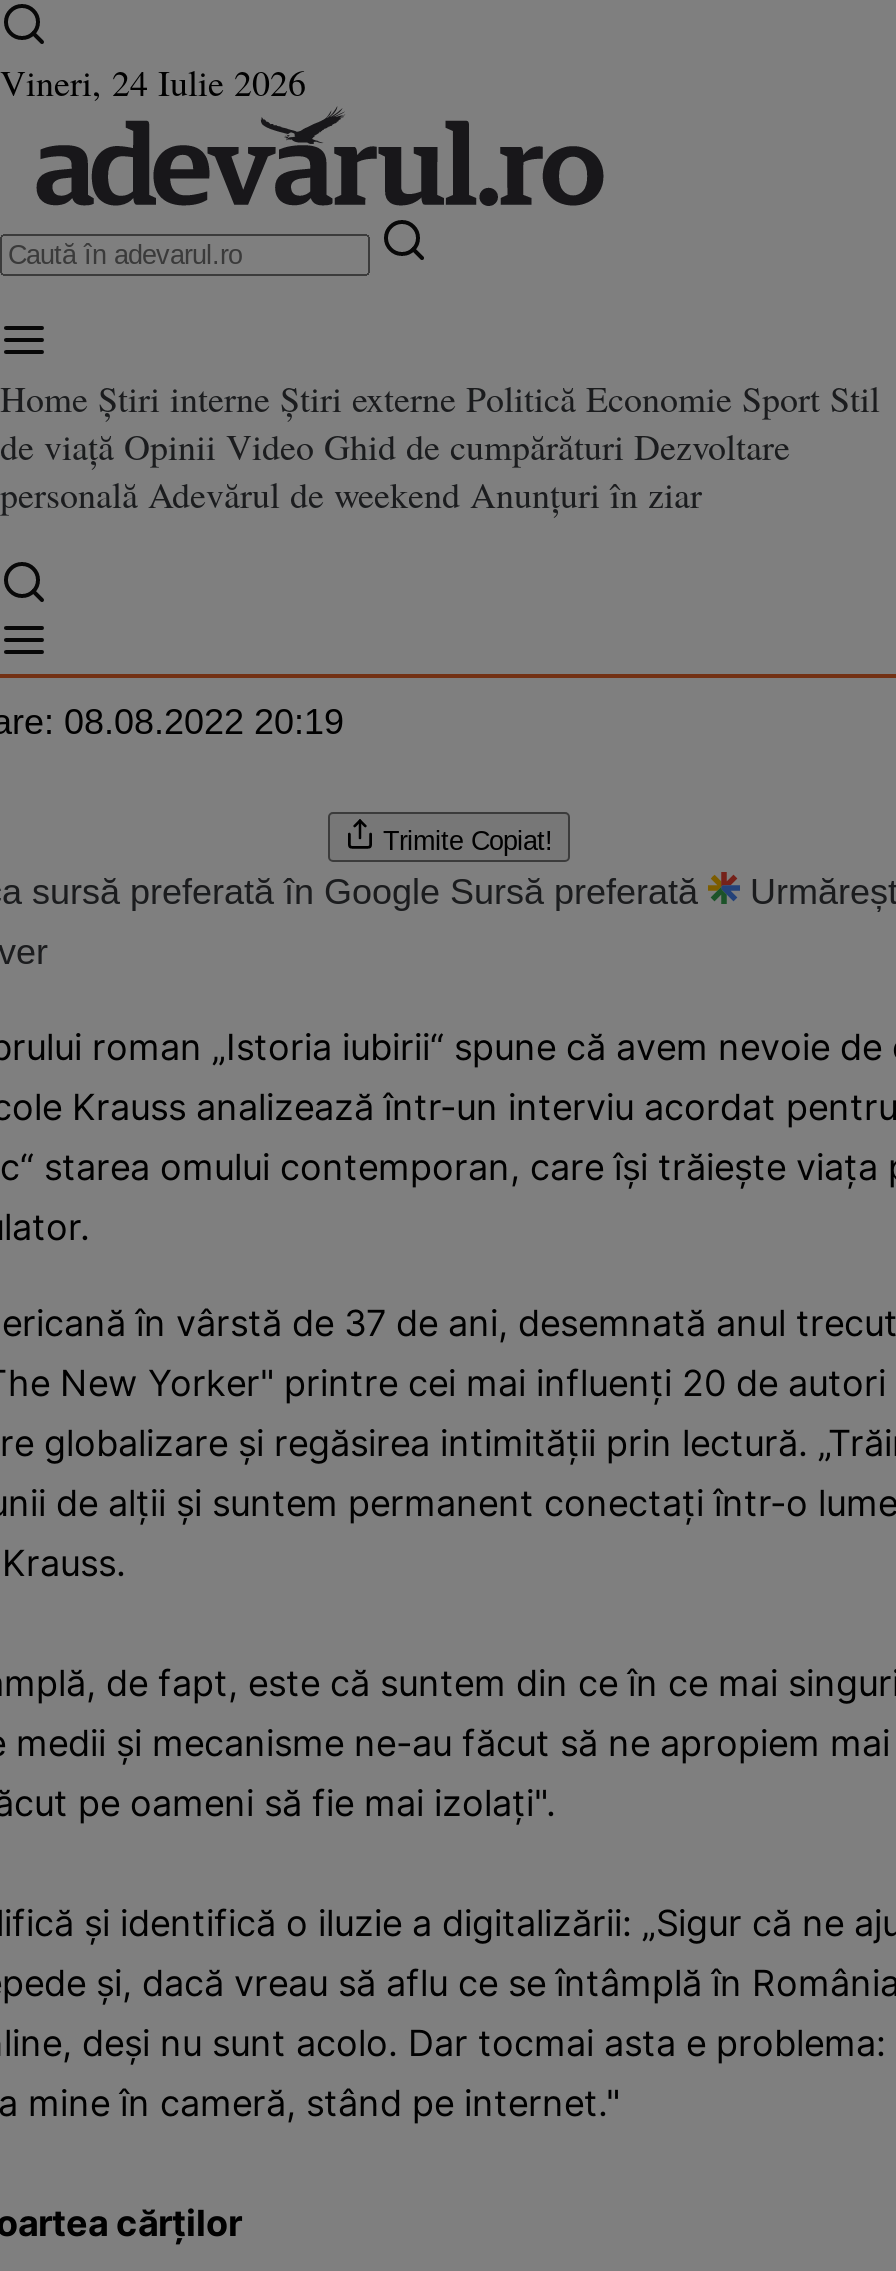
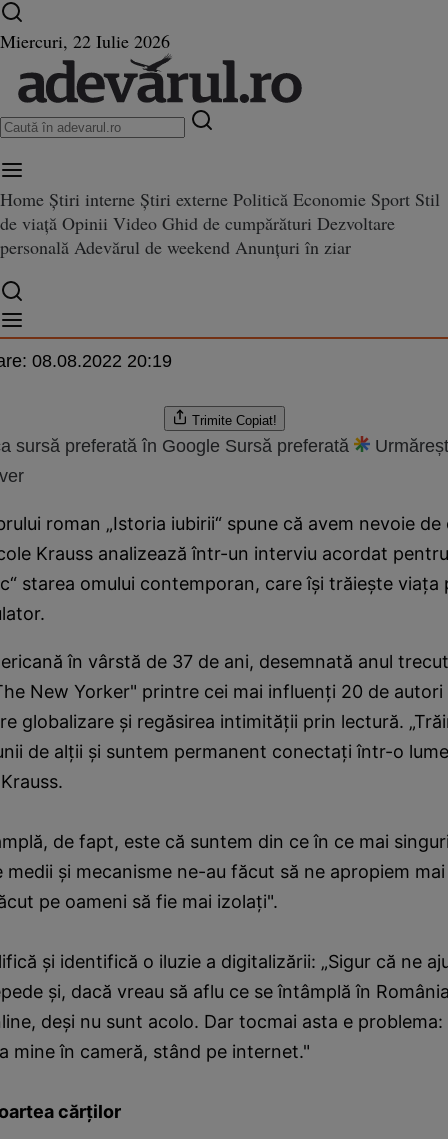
[0,58,306,106] Vineri, 24 Iulie 2026 -> [0,29,170,53] Miercuri, 22 Iulie 2026

